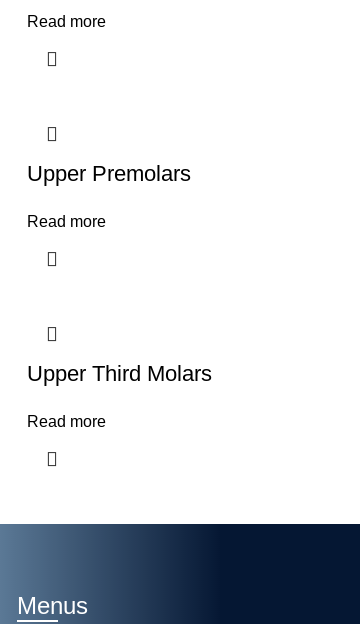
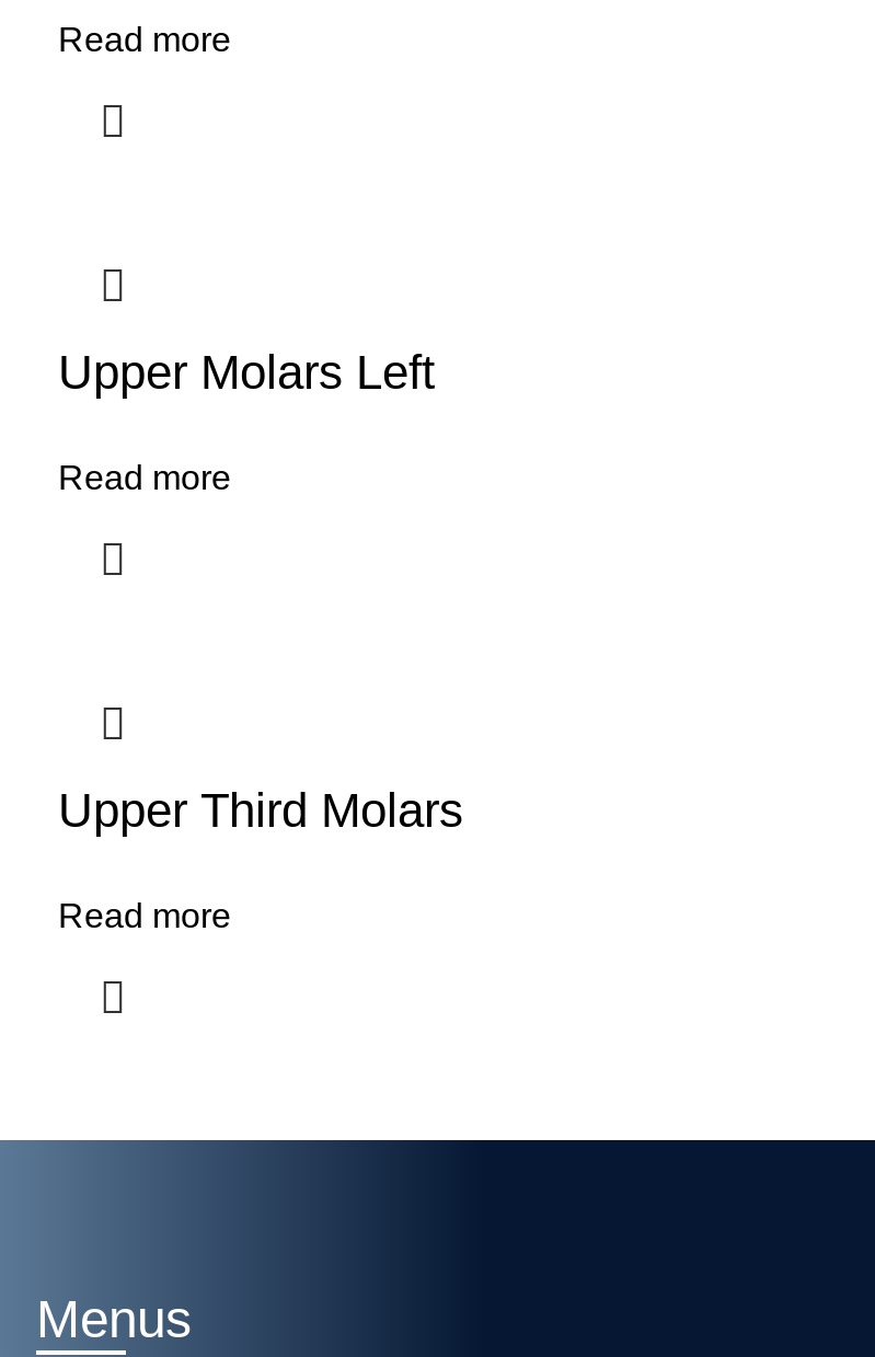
[27,160,191,185] Upper Premolars -> [58,344,435,399] Upper Molars Left

